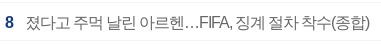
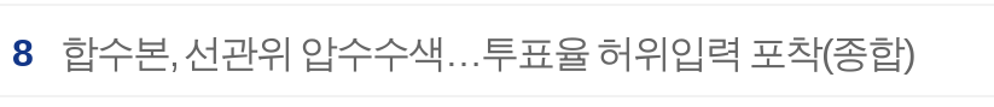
[25,14,369,31] 졌다고 주먹 날린 아르헨…FIFA, 징계 절차 착수(종합) -> [60,32,913,73] 합수본, 선관위 압수수색…투표율 허위입력 포착(종합)

